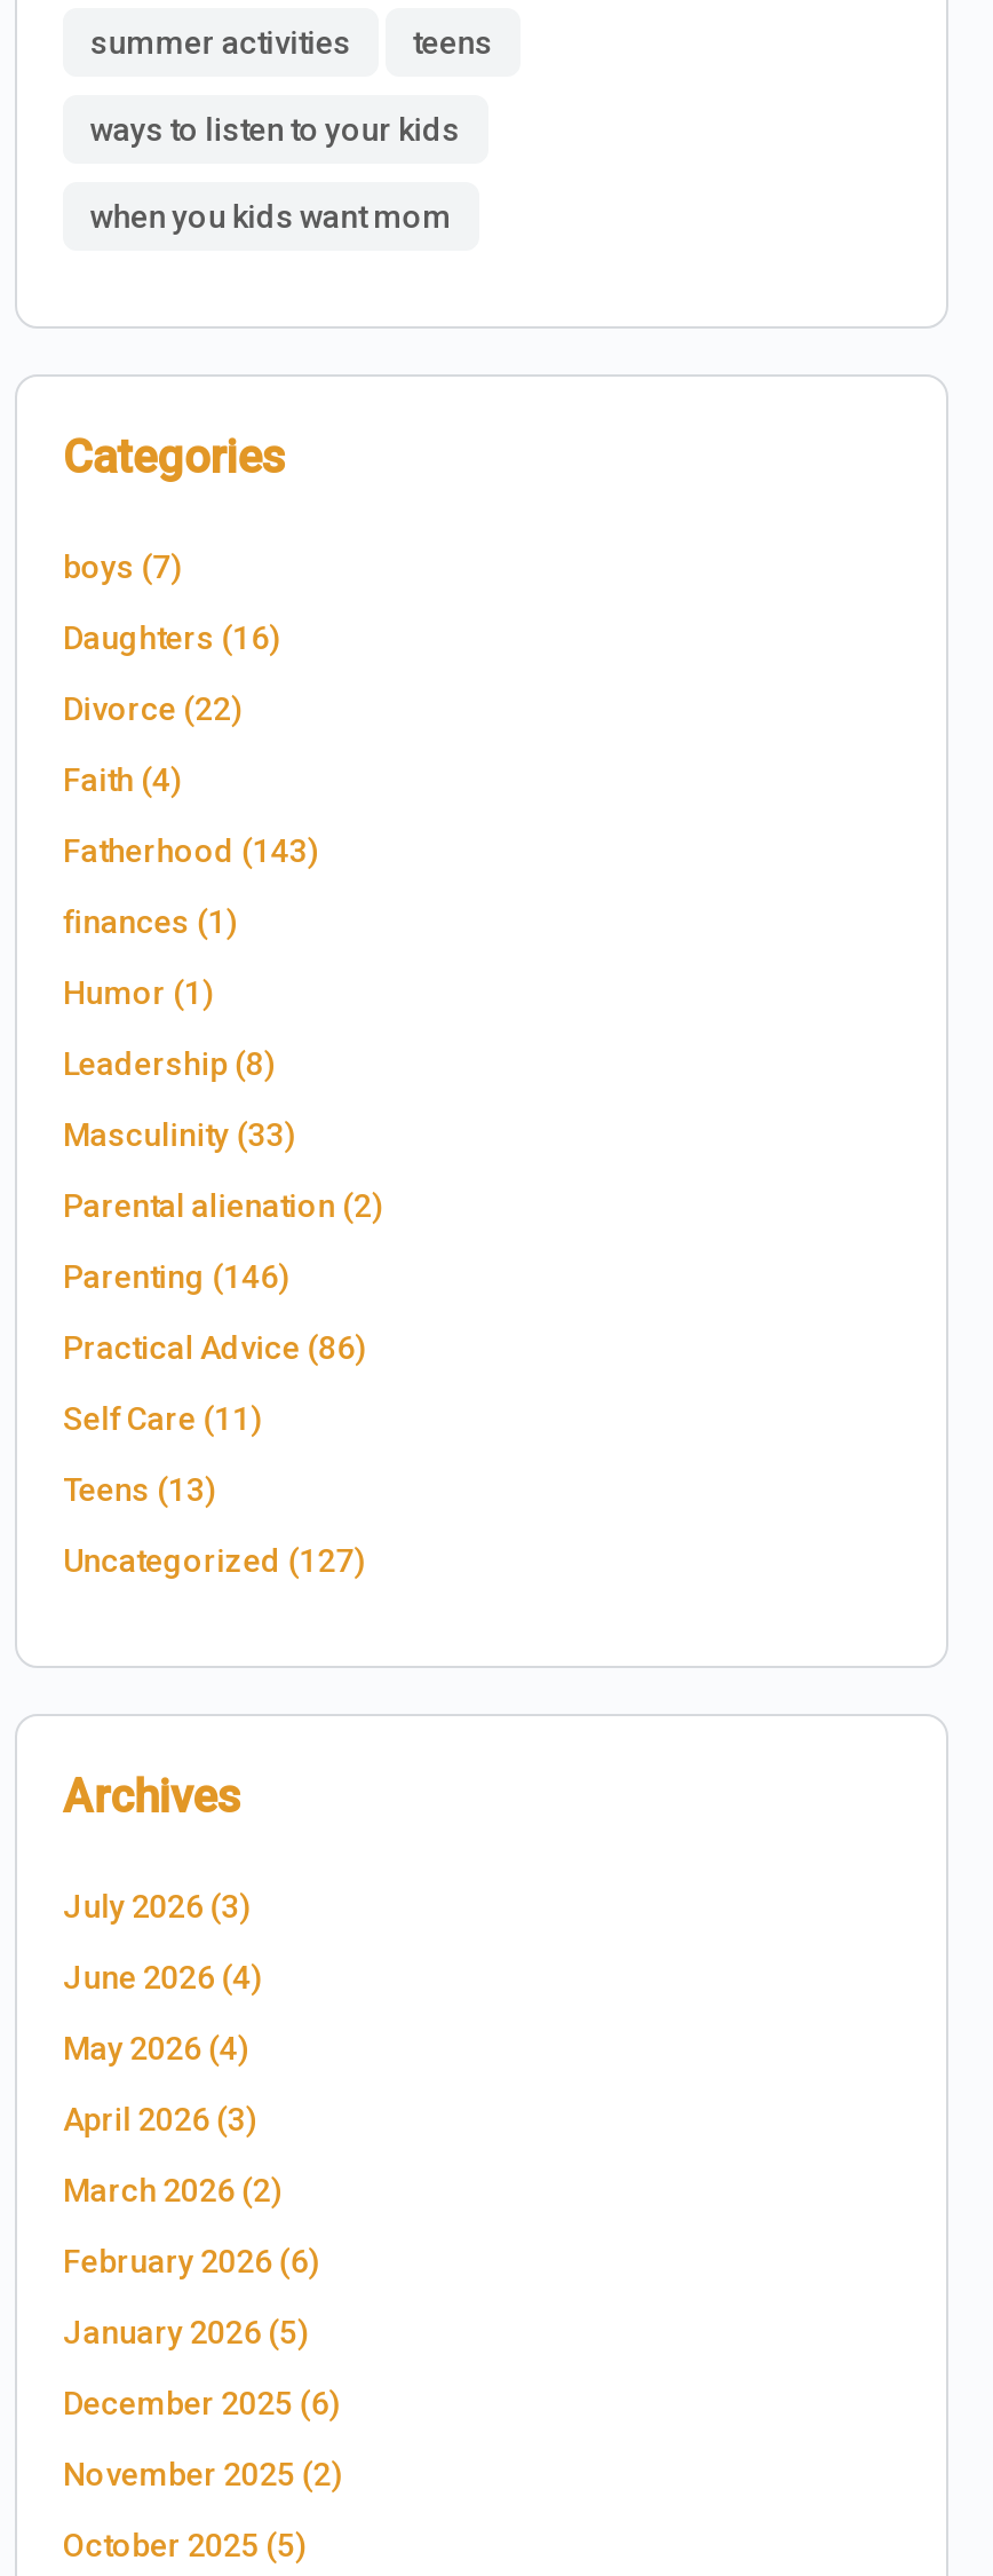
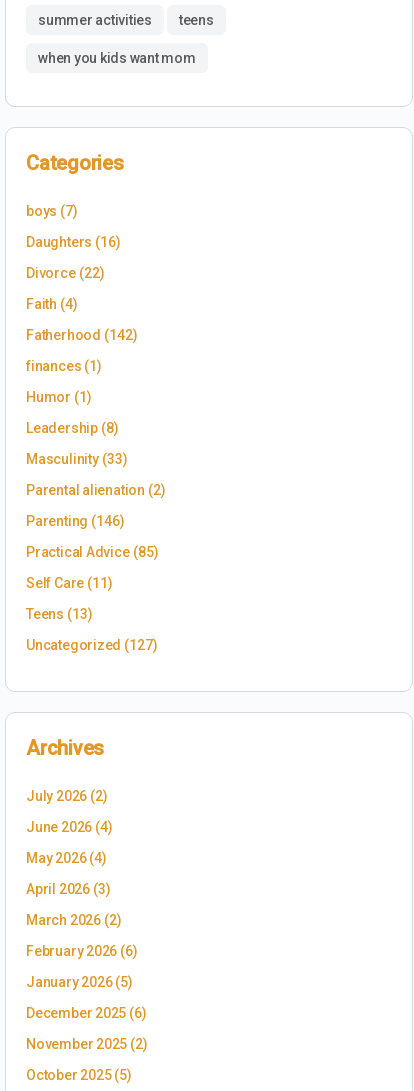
[90,112,460,148] ways to listen to your kids -> none
[63,833,319,869] Fatherhood (143) -> [26,327,138,343] Fatherhood (142)
[63,1330,366,1366] Practical Advice (86) -> [26,544,159,560] Practical Advice (85)
[63,1888,251,1925] July 2026 (3) -> [26,788,108,804] July 2026 (2)

